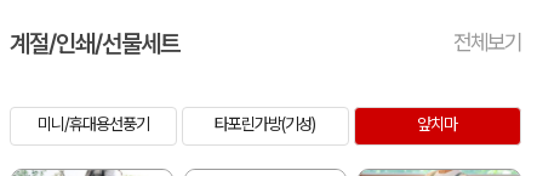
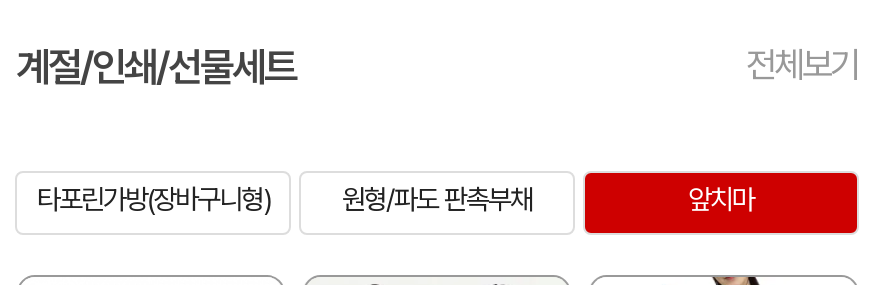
[38,114,316,134] 미니/휴대용선풍기 | 타포린가방(기성) -> [37,183,532,215] 타포린가방(장바구니형) | 원형/파도 판촉부채

